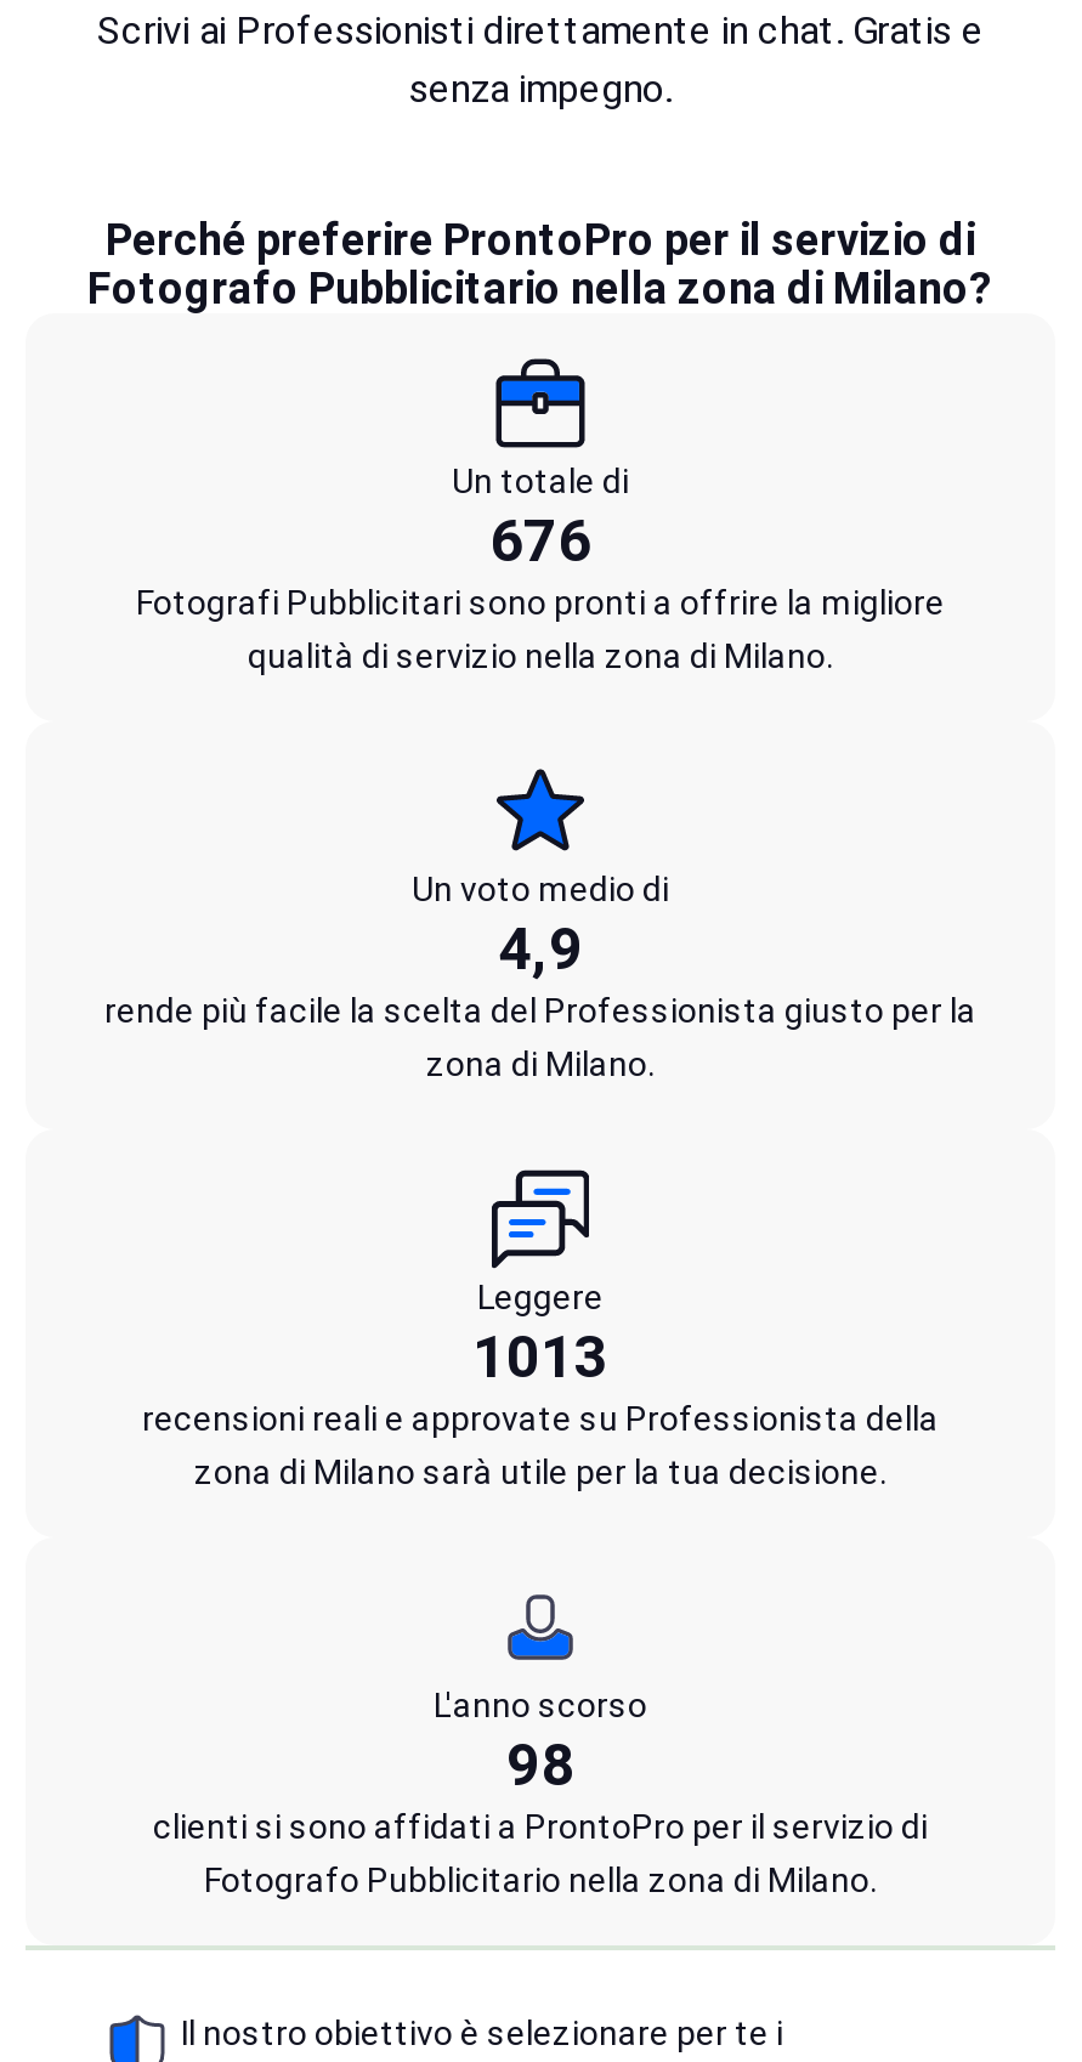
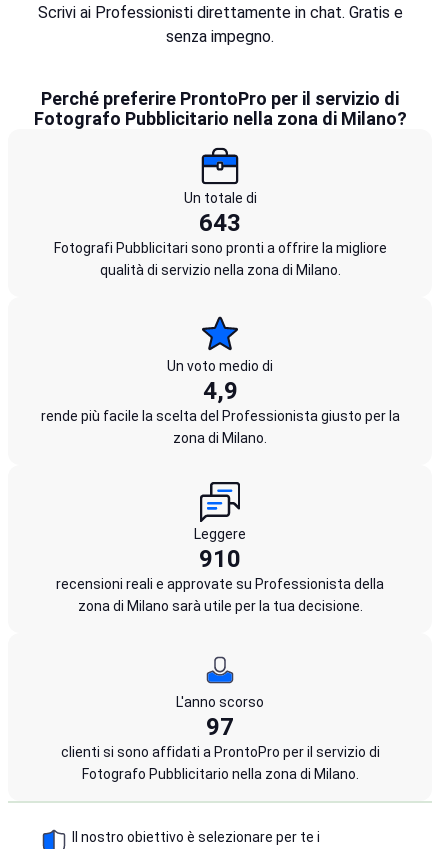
[489,507,591,575] 676 -> [199,209,241,237] 643
[472,1323,608,1391] 1013 -> [199,545,241,573] 910
[506,1731,574,1799] 98 -> [206,713,234,741] 97

